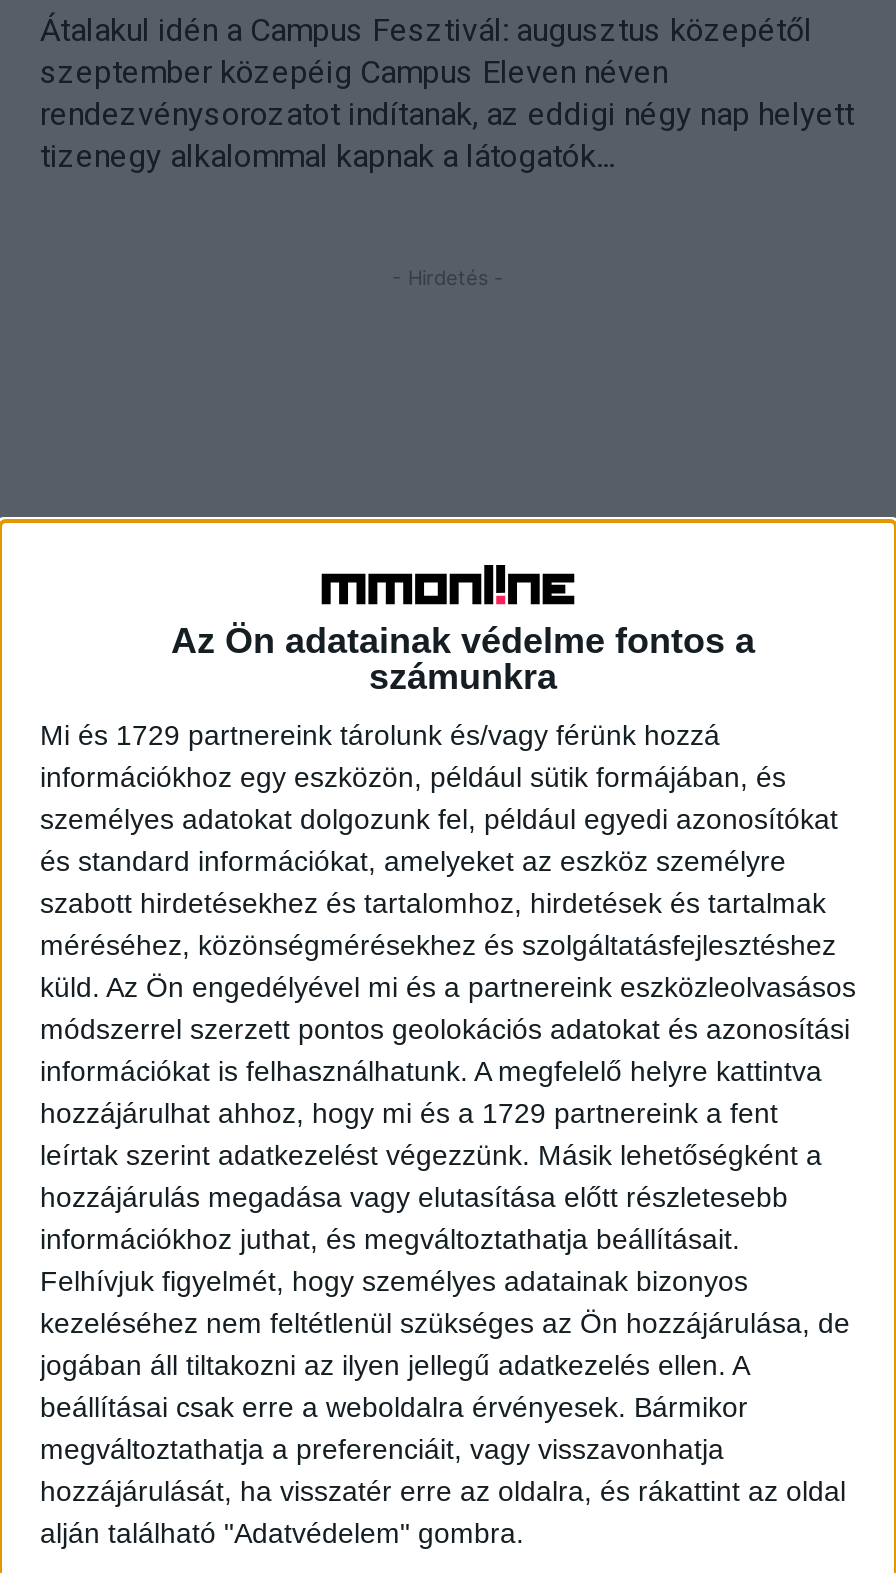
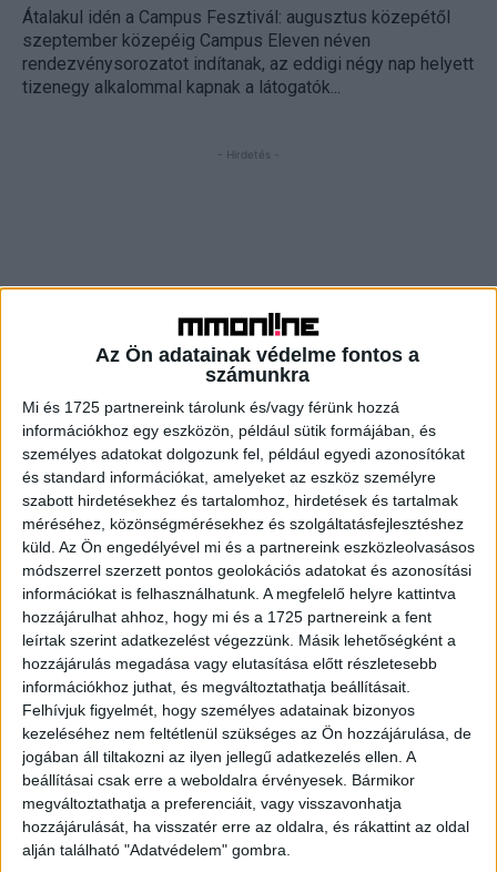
[40,719,720,751] Mi és 1729 partnereink tárolunk és/vagy férünk hozzá -> [22,399,399,416] Mi és 1725 partnereink tárolunk és/vagy férünk hozzá
[40,1097,778,1129] hozzájárulhat ahhoz, hogy mi és a 1729 partnereink a fent -> [22,608,432,626] hozzájárulhat ahhoz, hogy mi és a 1725 partnereink a fent

